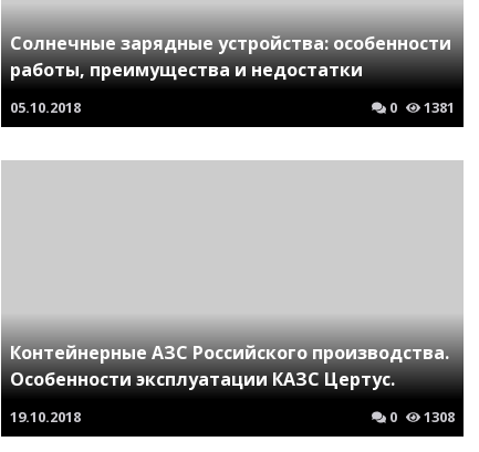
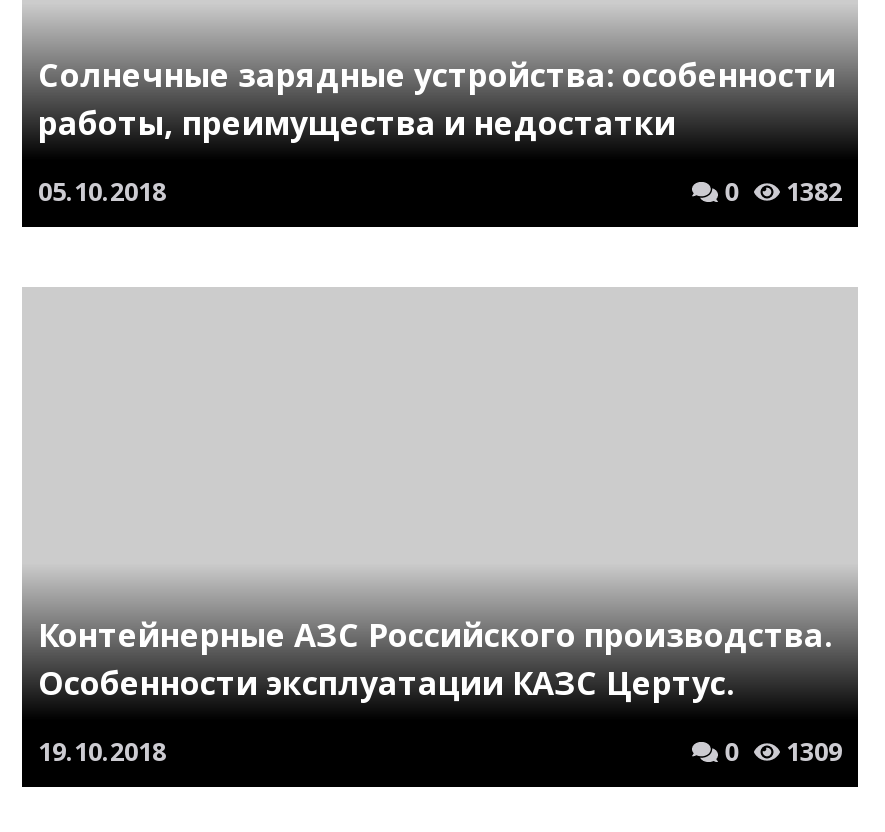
[386,97,455,117] 0 1381 -> [718,173,842,209] 0 1382
[386,407,455,427] 0 1308 -> [718,733,842,769] 0 1309

